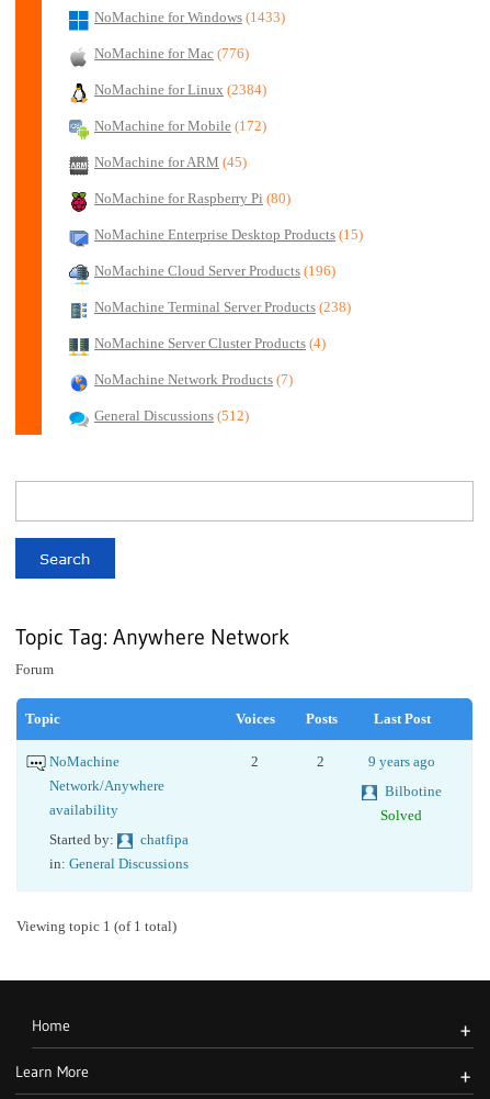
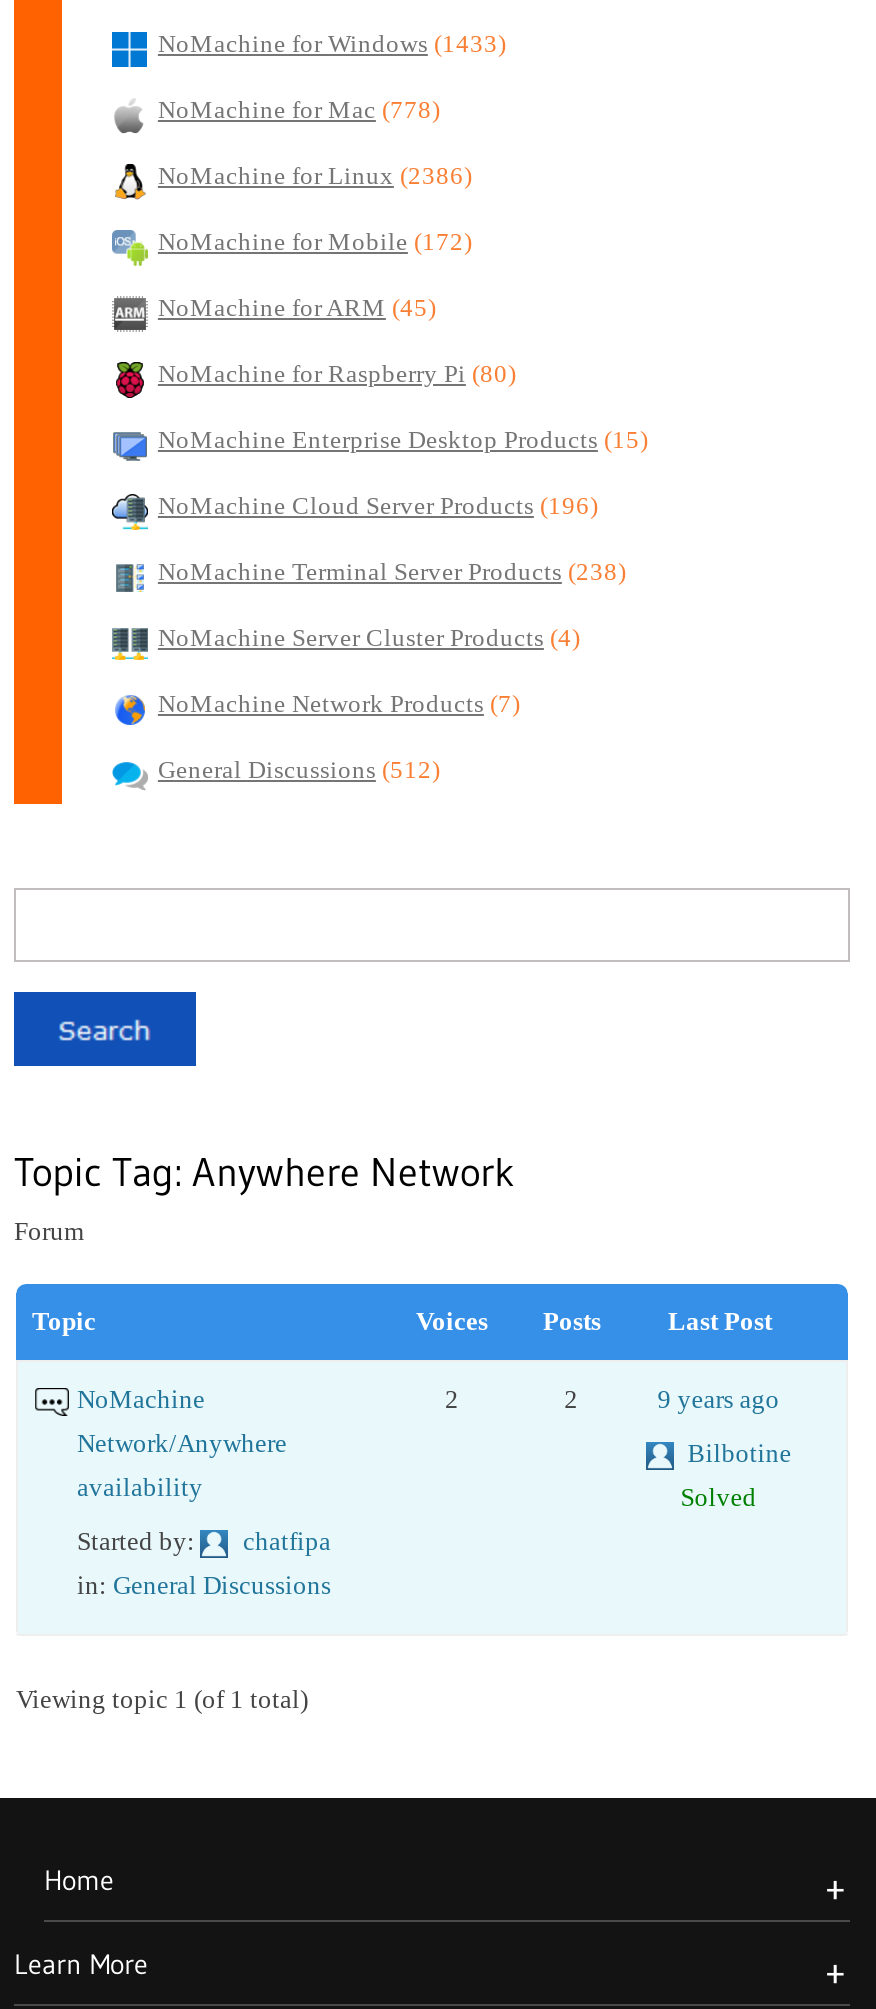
[94,46,249,61] NoMachine for Mac (776) -> [158,96,440,124] NoMachine for Mac (778)
[94,82,266,98] NoMachine for Linux (2384) -> [158,162,472,190] NoMachine for Linux (2386)

